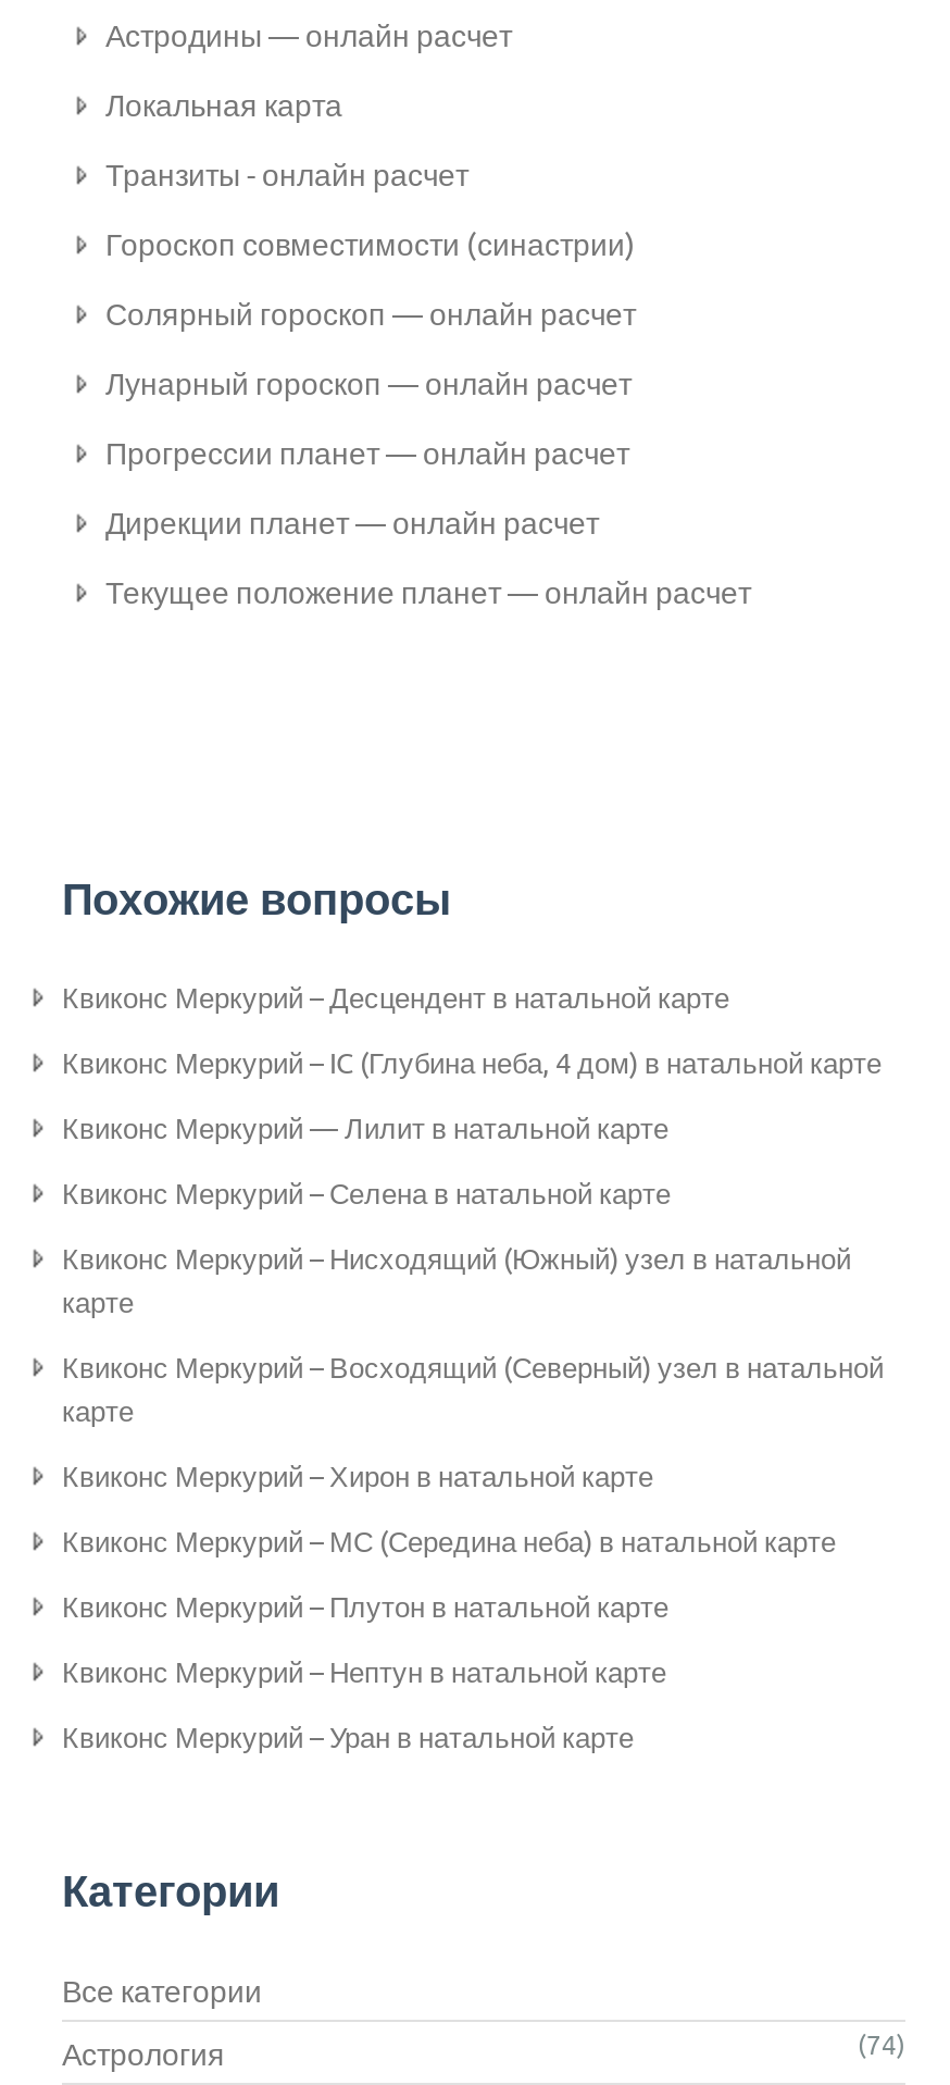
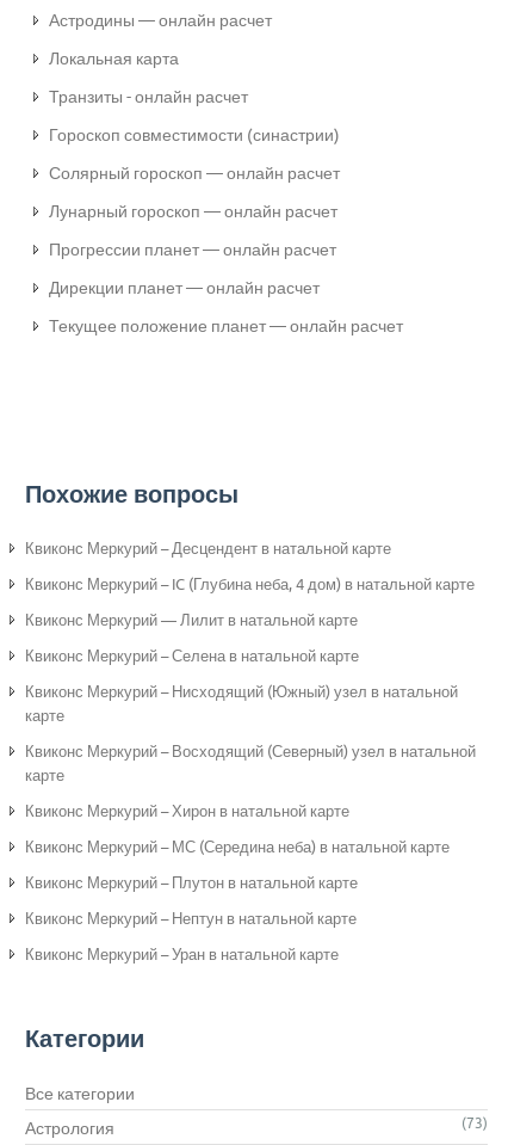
[858,2031,905,2062] (74) -> [461,1116,488,1132] (73)

